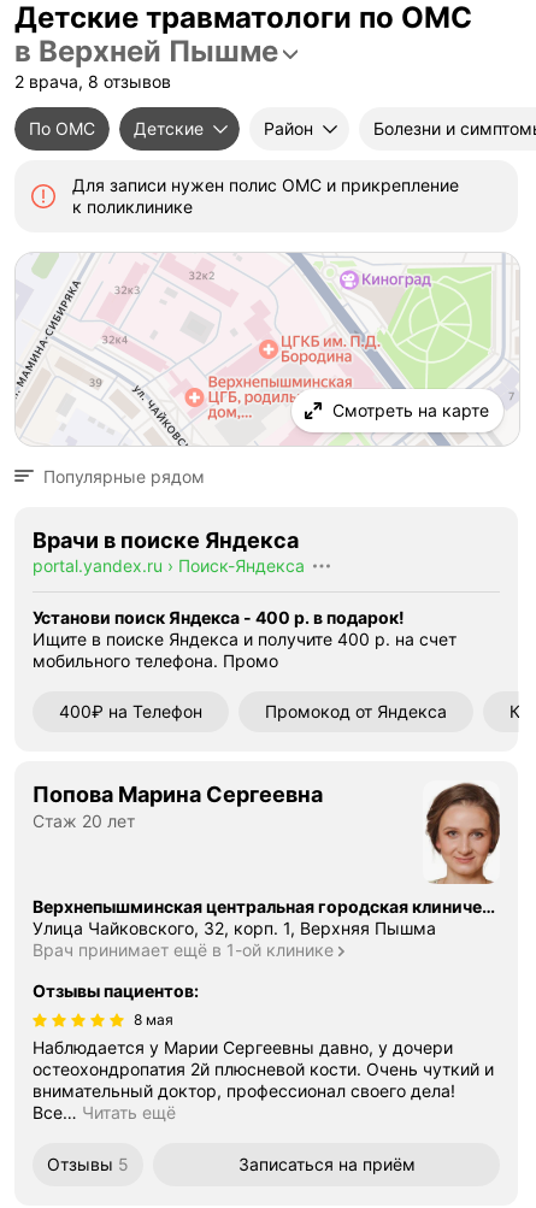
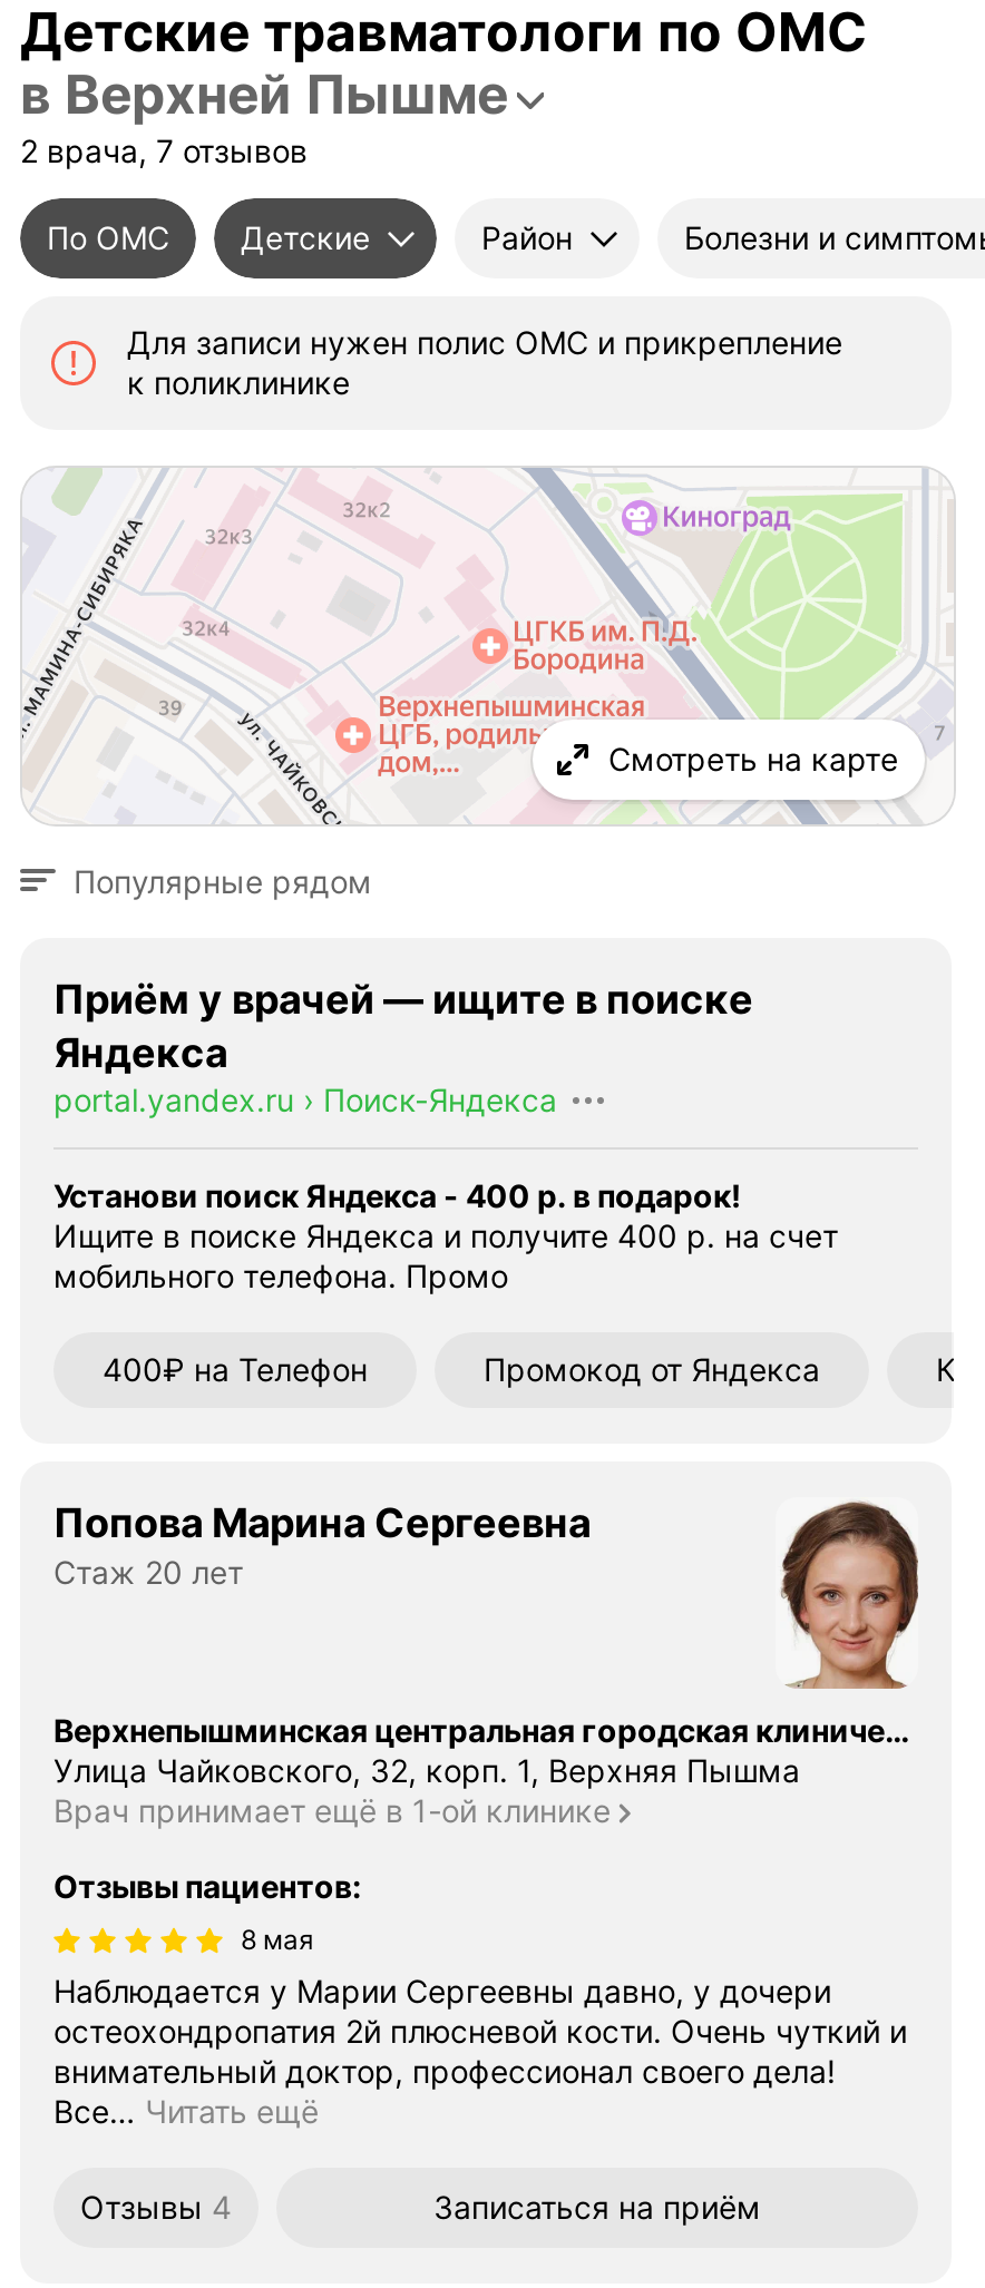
[14,71,171,92] 2 врача, 8 отзывов -> [20,131,308,169] 2 врача, 7 отзывов
[33,528,299,553] Врачи в поиске Яндекса -> [53,976,753,1076] Приём у врачей — ищите в поиске | Яндекса
[47,1153,129,1174] Отзывы 5 -> [80,2187,232,2225] Отзывы 4

